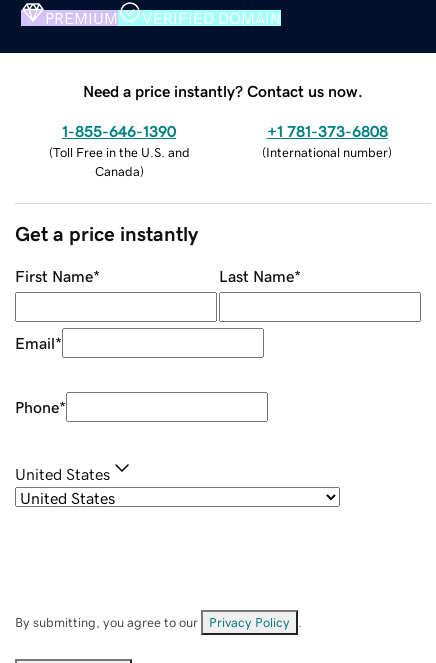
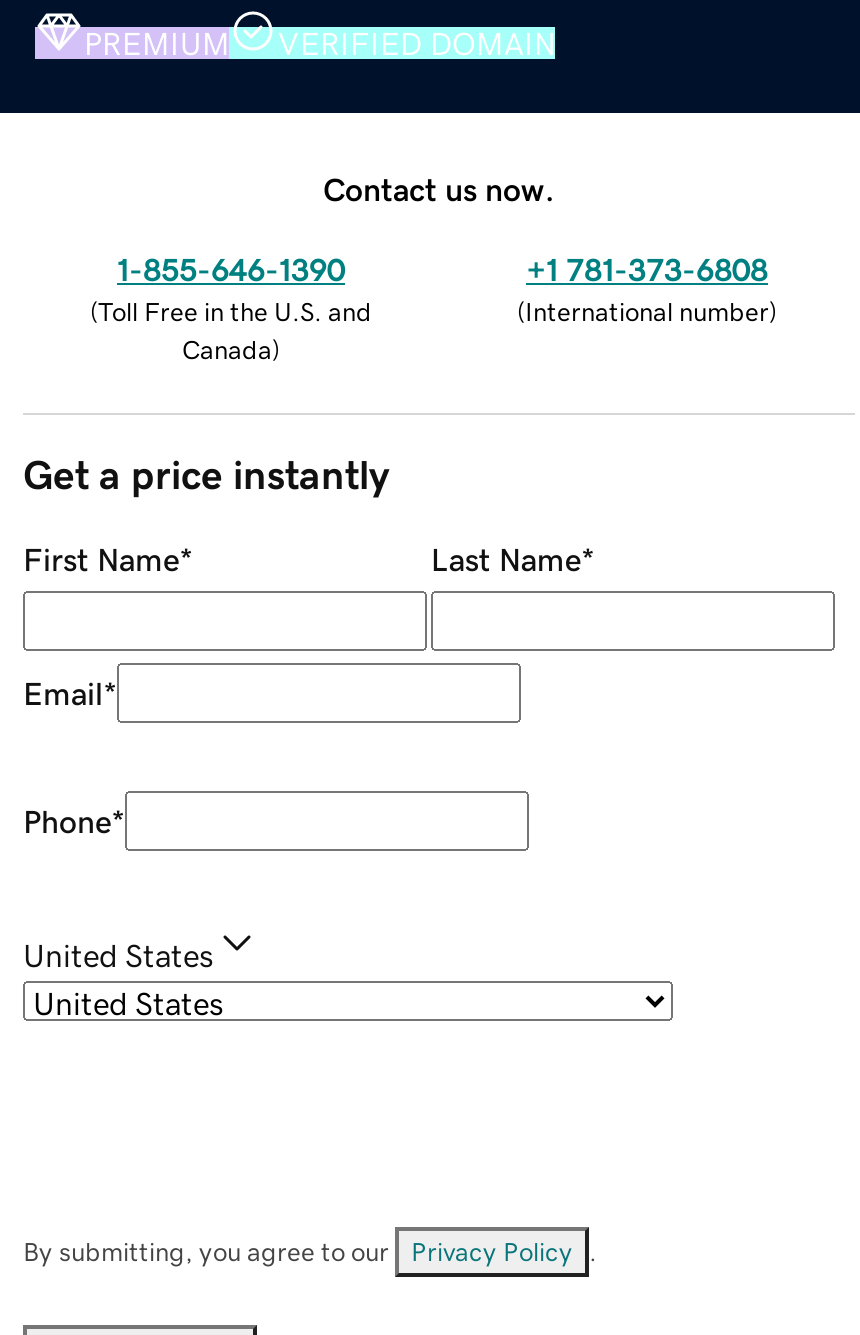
[83,83,363,99] Need a price instantly? Contact us now. -> [323,172,555,204] Contact us now.

